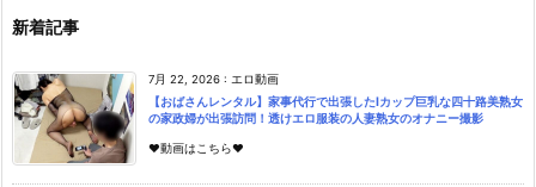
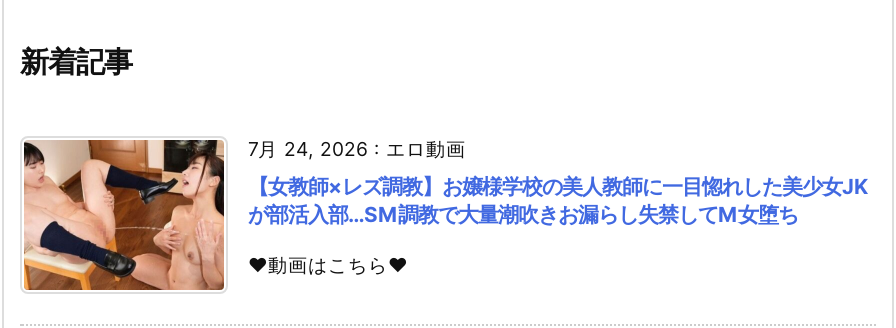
[13,73,279,164] [image] | 7月 22, 2026:エロ動画 -> [22,137,466,293] [image] | 7月 24, 2026:エロ動画
[148,95,523,127] 【おばさんレンタル】家事代行で出張したIカップ巨乳な四十路美熟女 | の家政婦が出張訪問！透けエロ服装の人妻熟女のオナニー撮影 -> [248,174,868,228] 【女教師×レズ調教】お嬢様学校の美人教師に一目惚れした美少女JK | が部活入部…SM調教で大量潮吹きお漏らし失禁してM女堕ち

